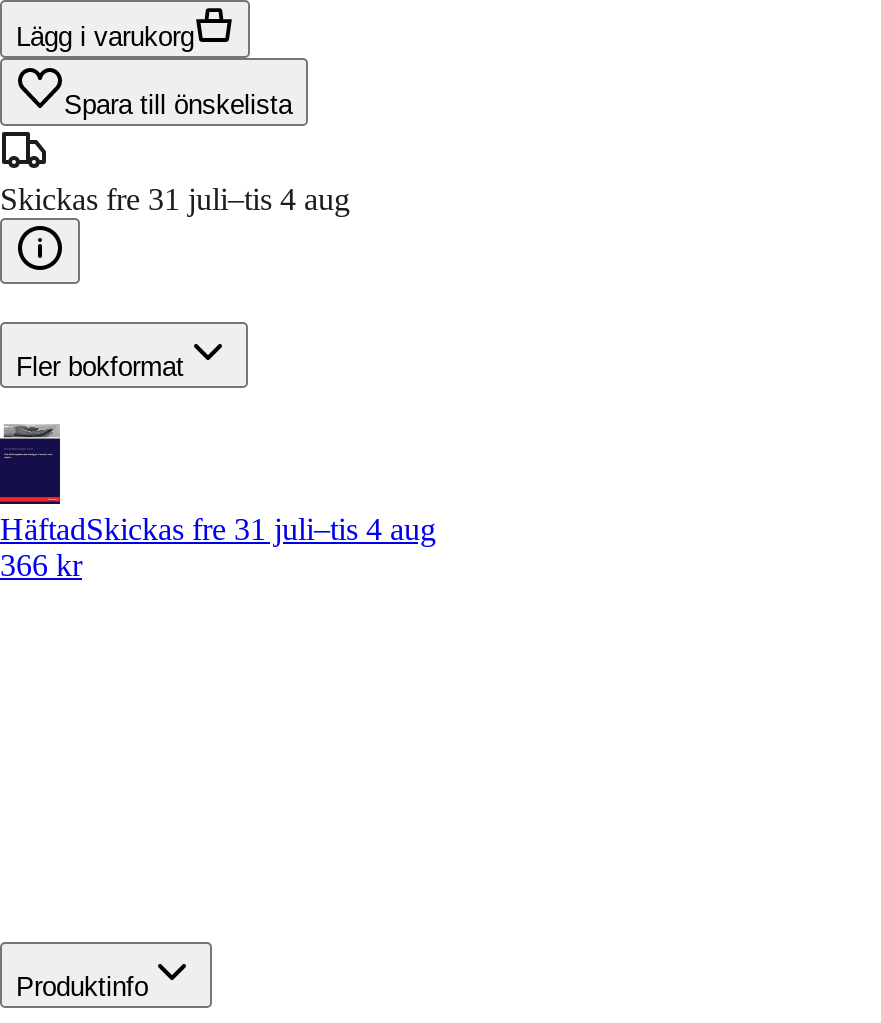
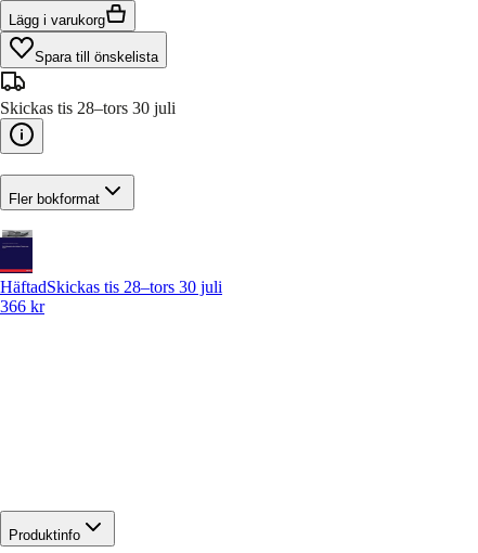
[0,182,350,216] Skickas fre 31 juli–tis 4 aug -> [0,99,176,117] Skickas tis 28–tors 30 juli
[0,513,436,547] HäftadSkickas fre 31 juli–tis 4 aug -> [0,278,222,296] HäftadSkickas tis 28–tors 30 juli

